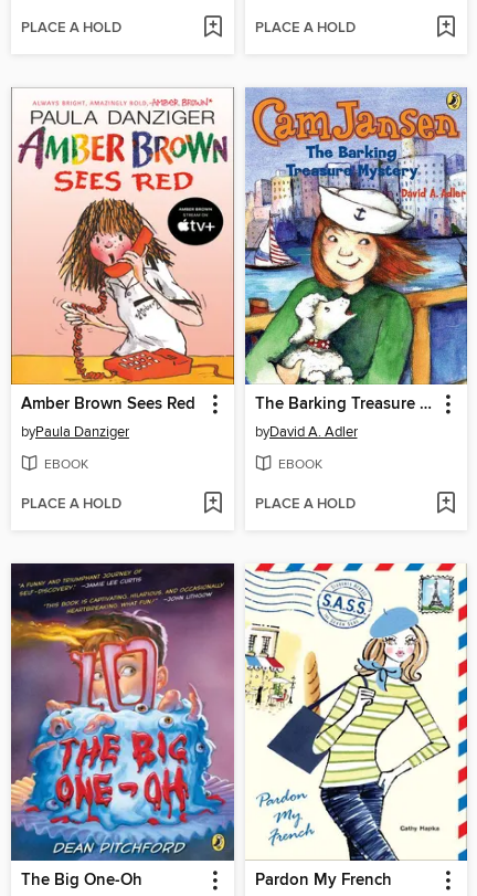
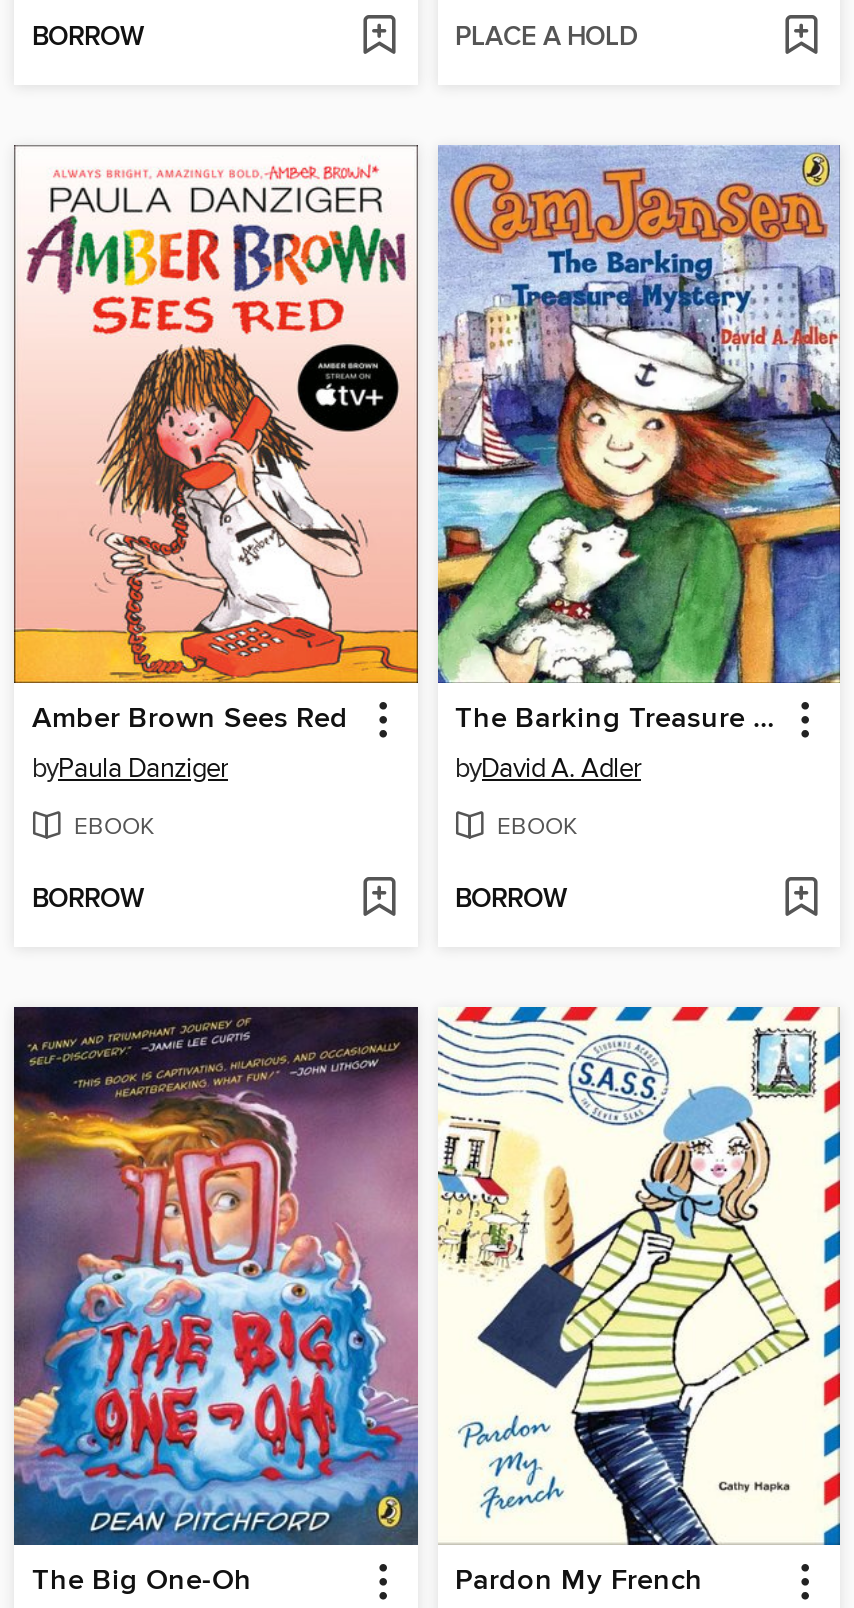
[21,19,121,37] PLACE A HOLD -> [32,21,144,55] BORROW
[21,495,121,514] PLACE A HOLD -> [32,883,144,917] BORROW
[255,495,355,514] PLACE A HOLD -> [455,883,567,917] BORROW

